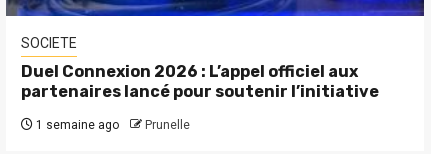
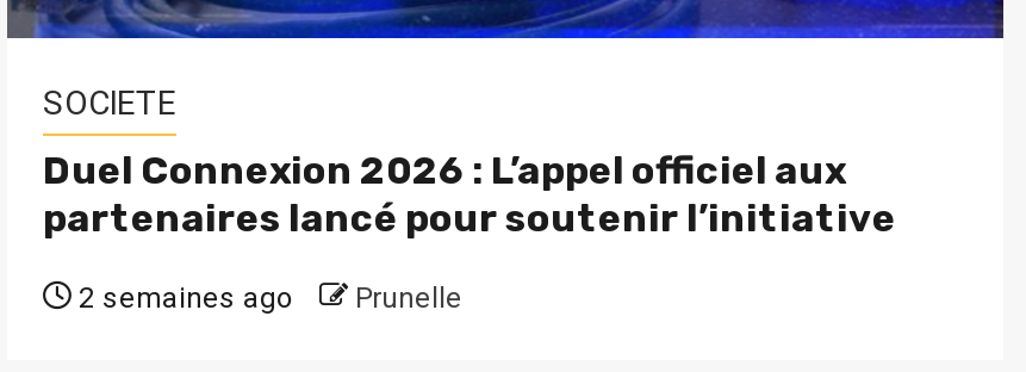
[33,118,190,132] 1 semaine ago Prunelle -> [71,282,462,315] 2 semaines ago Prunelle

